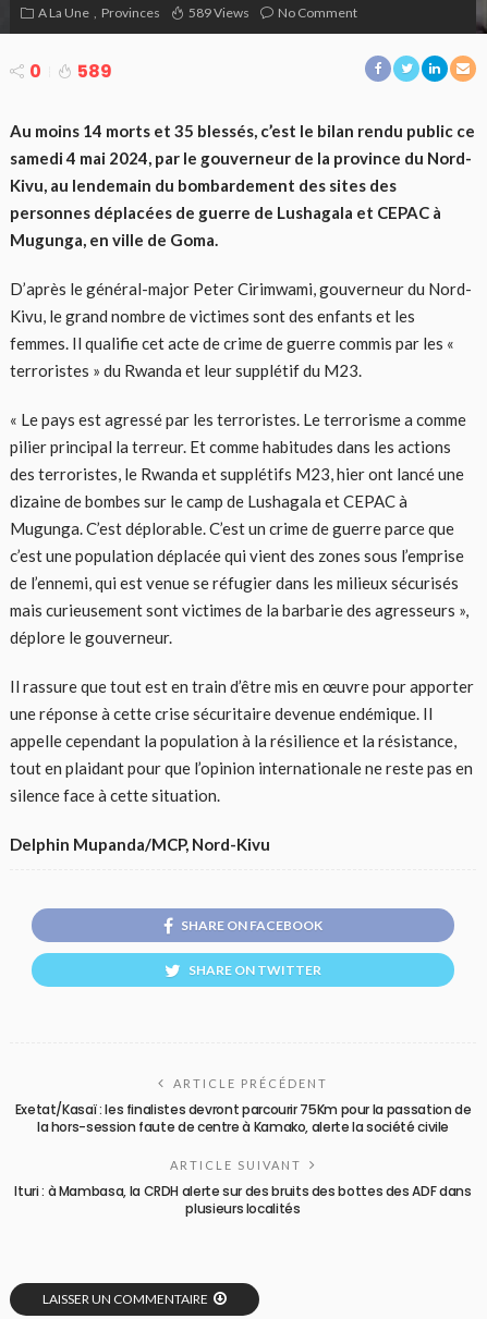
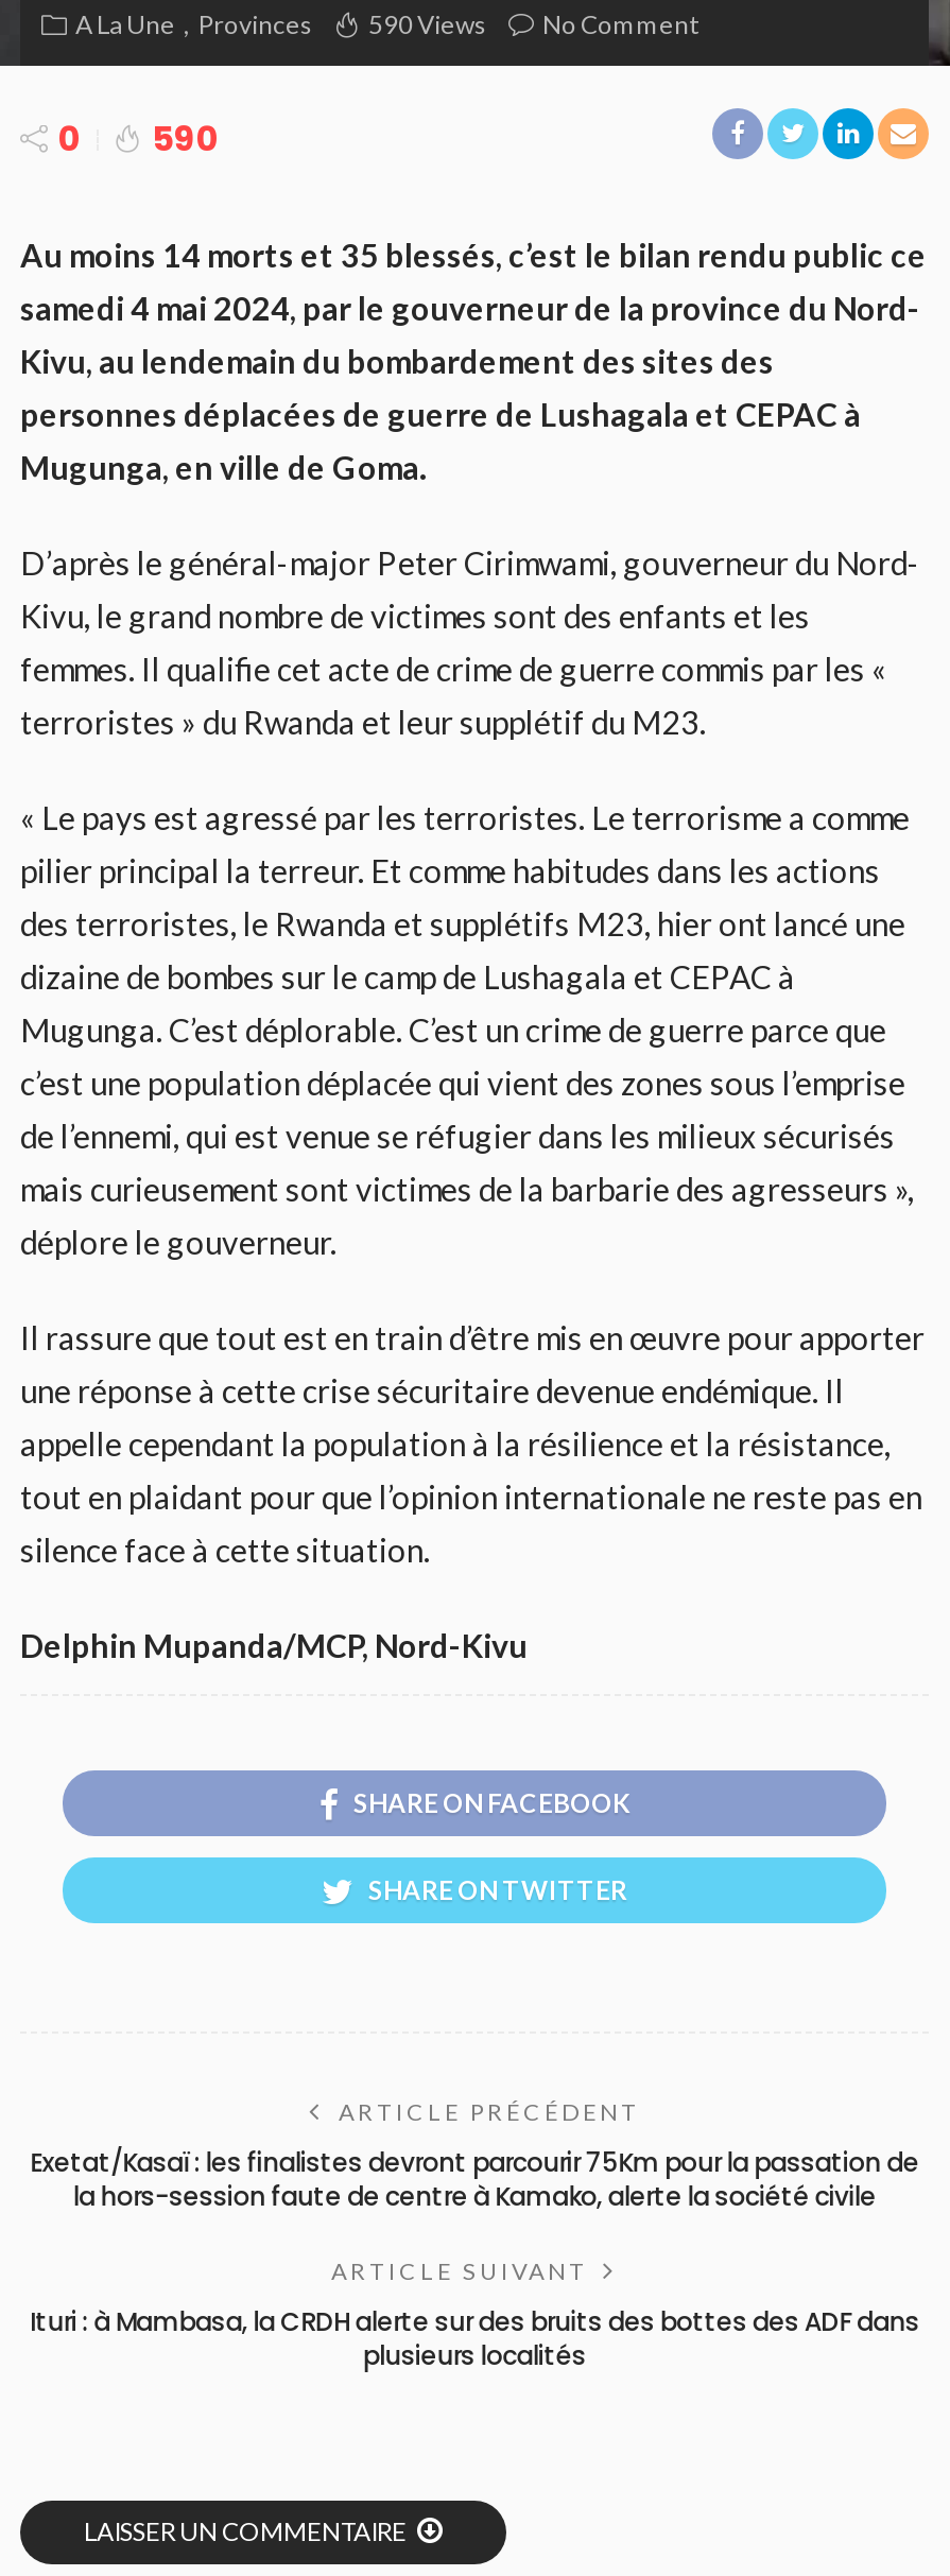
[38,4,357,21] A La Une Provinces 589 Views No Comment -> [75,8,697,40] A La Une Provinces 590 Views No Comment
[29,59,112,84] 0 589 -> [58,115,220,164] 0 590

